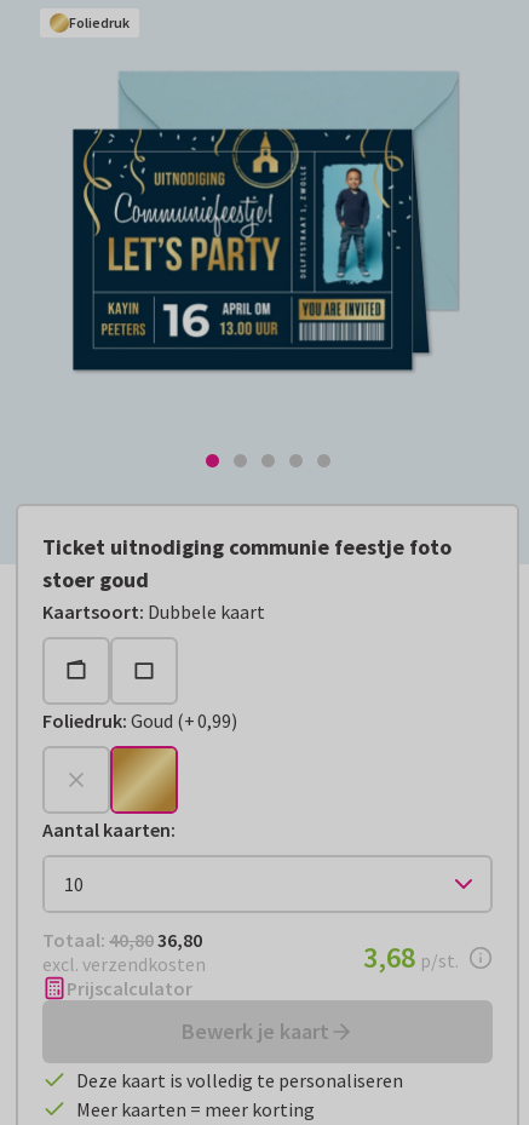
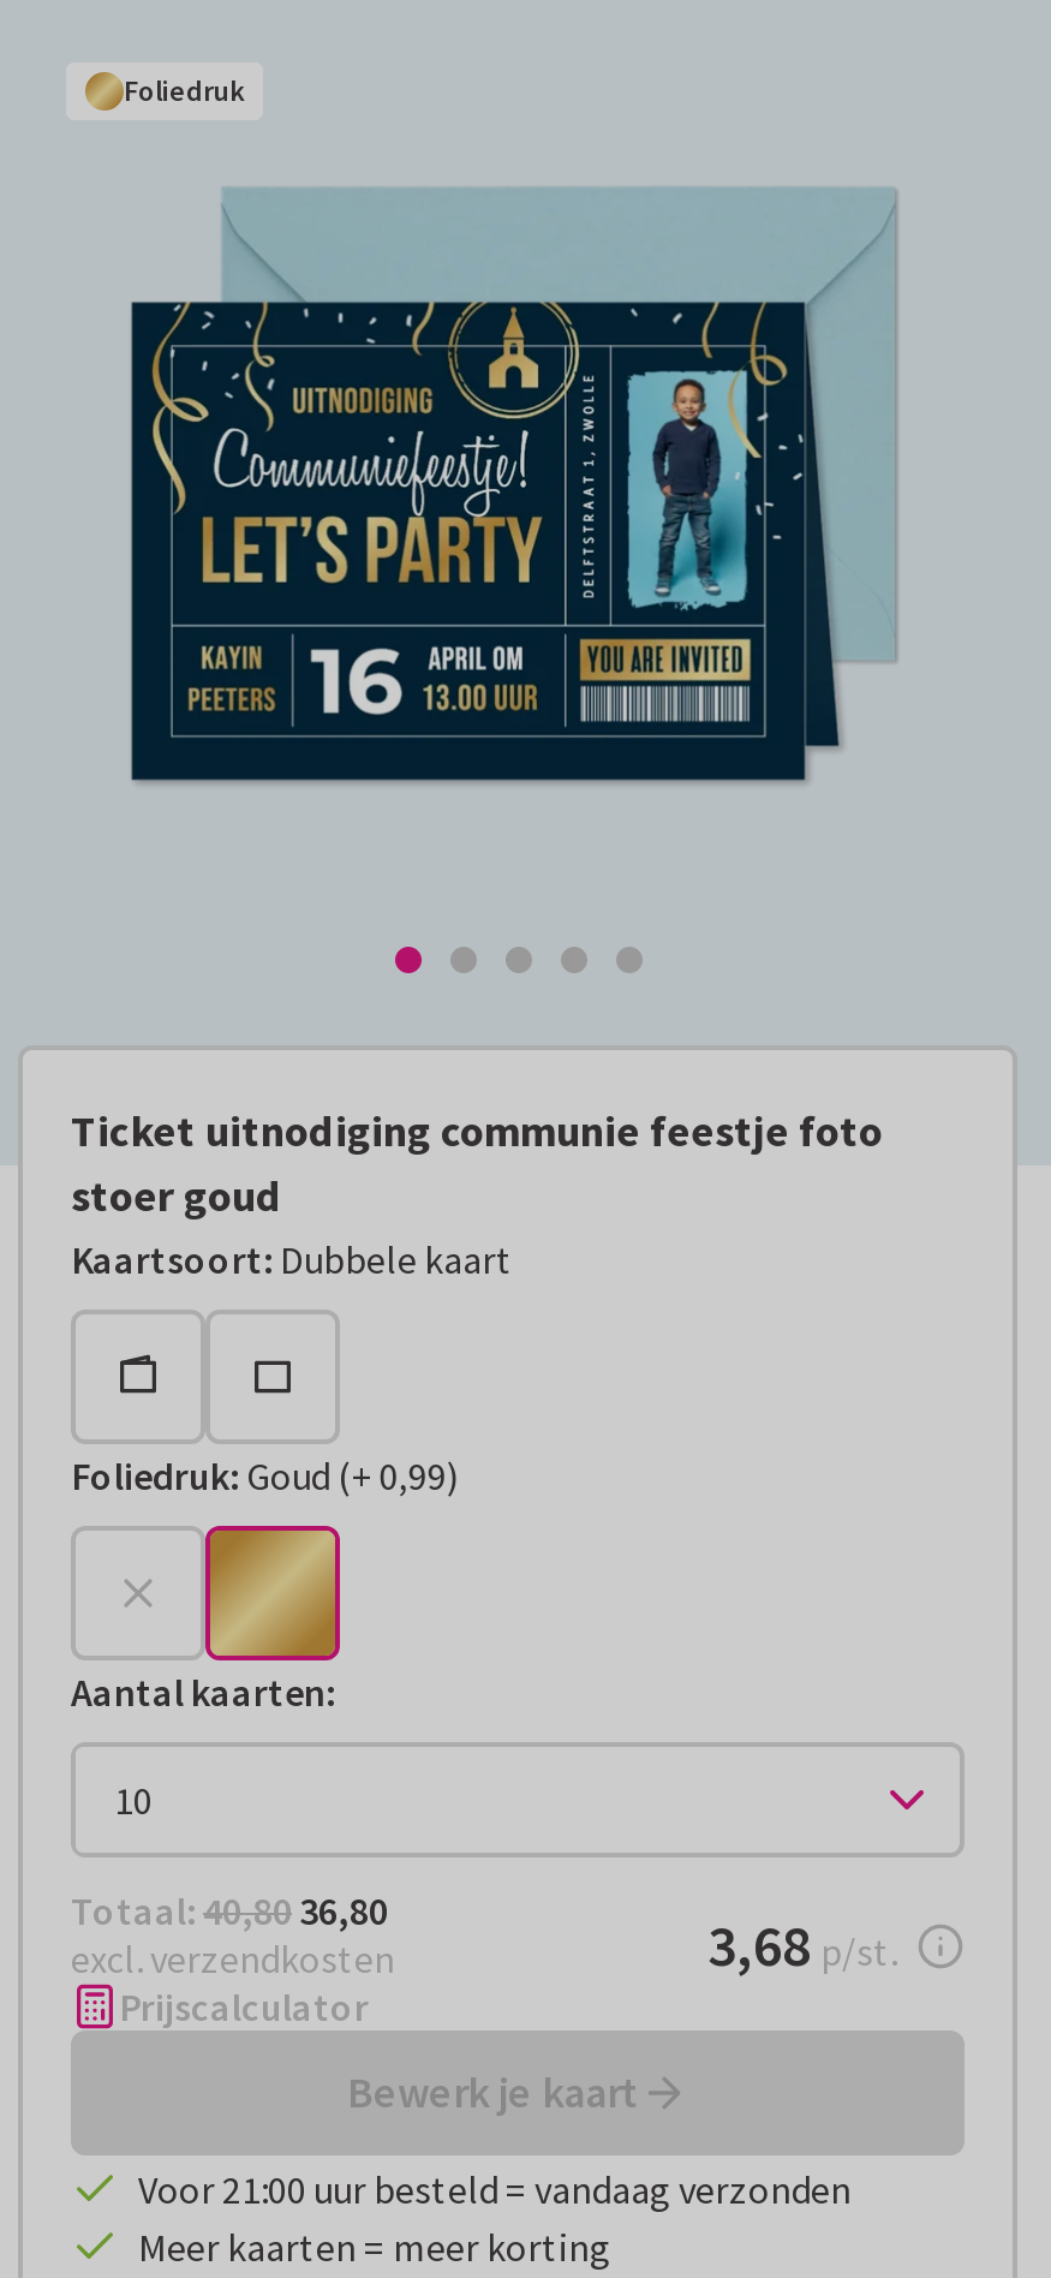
[76,1069,403,1093] Deze kaart is volledig te personaliseren -> [138,2166,852,2214] Voor 21:00 uur besteld = vandaag verzonden

